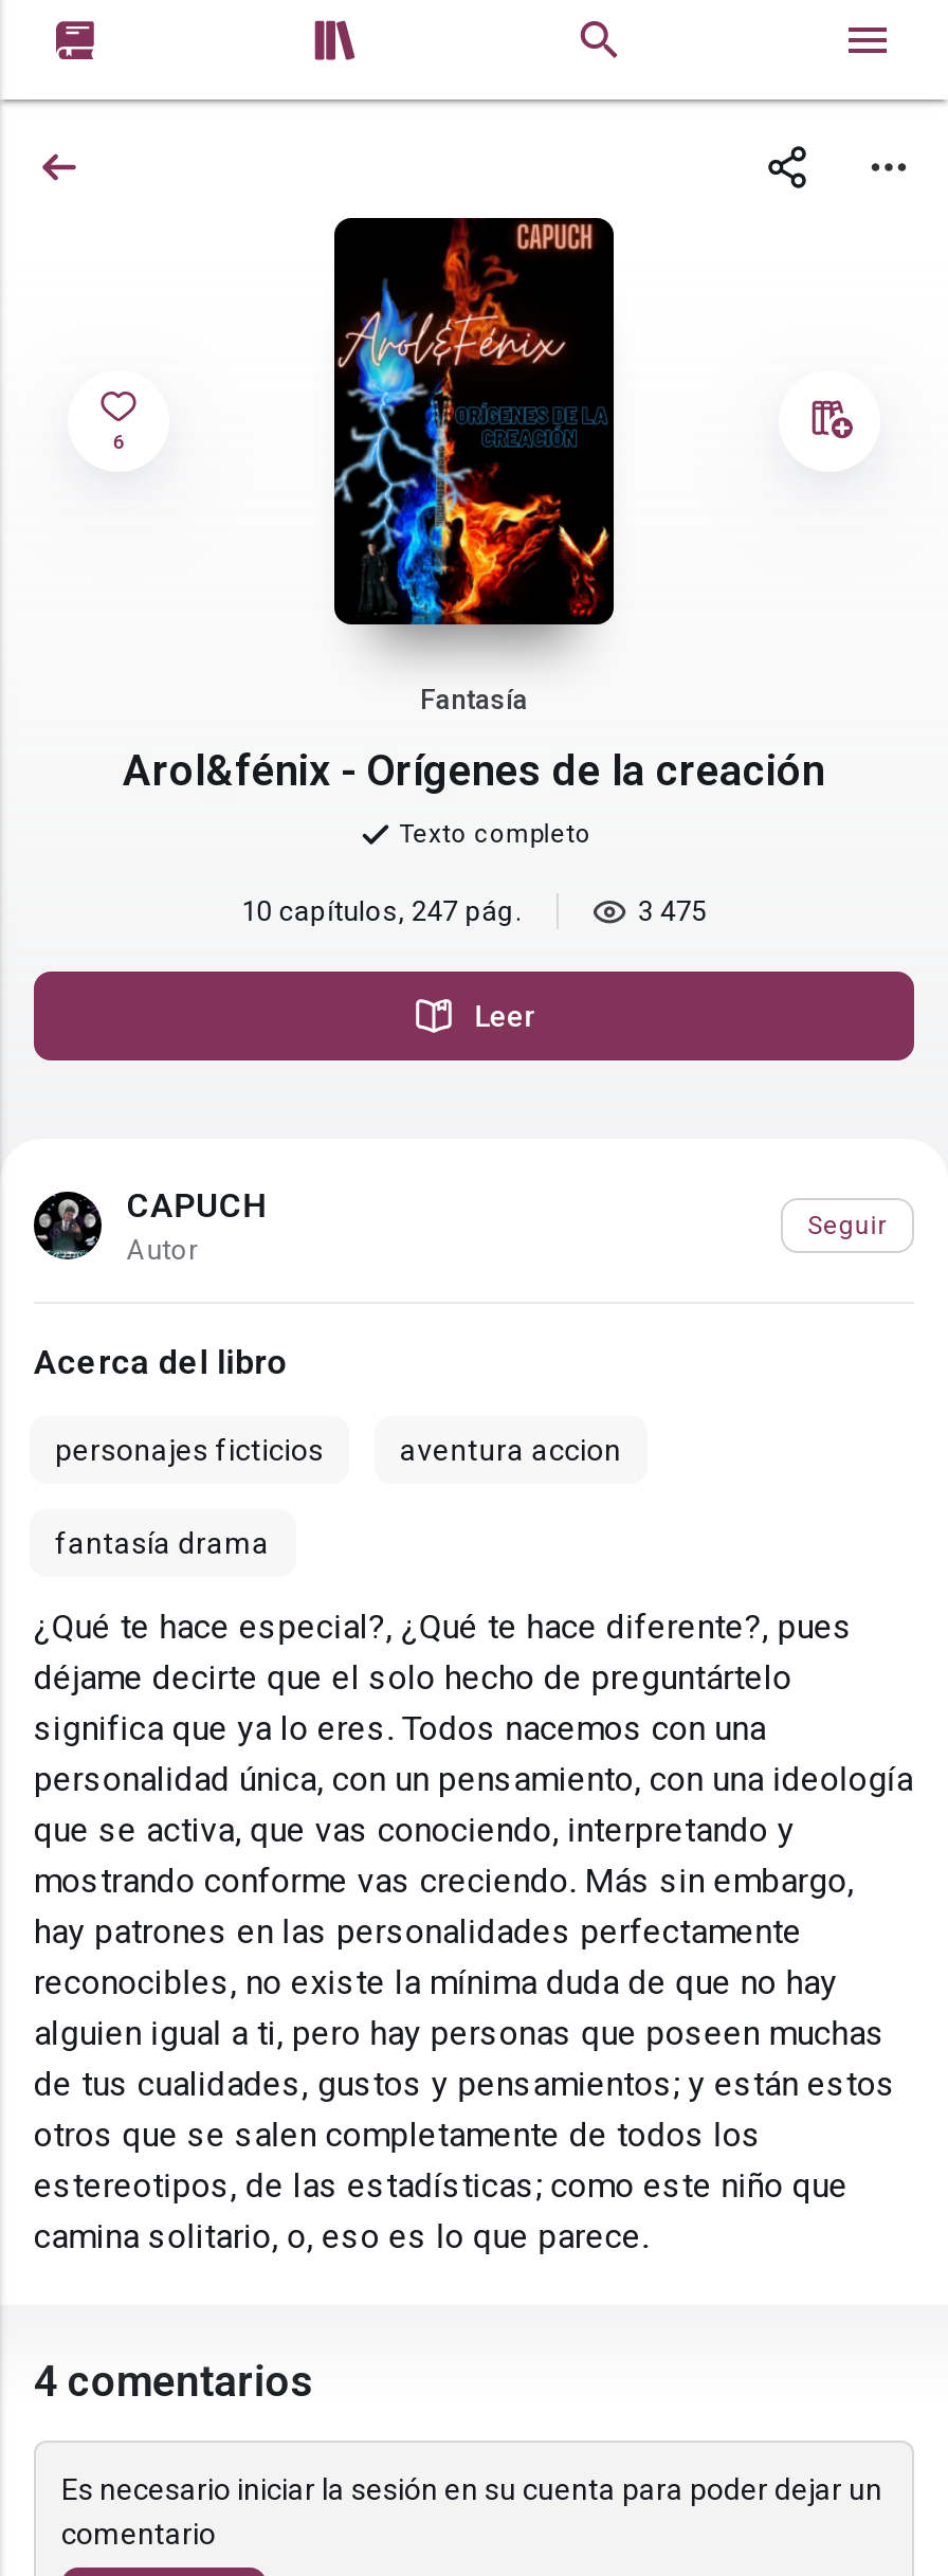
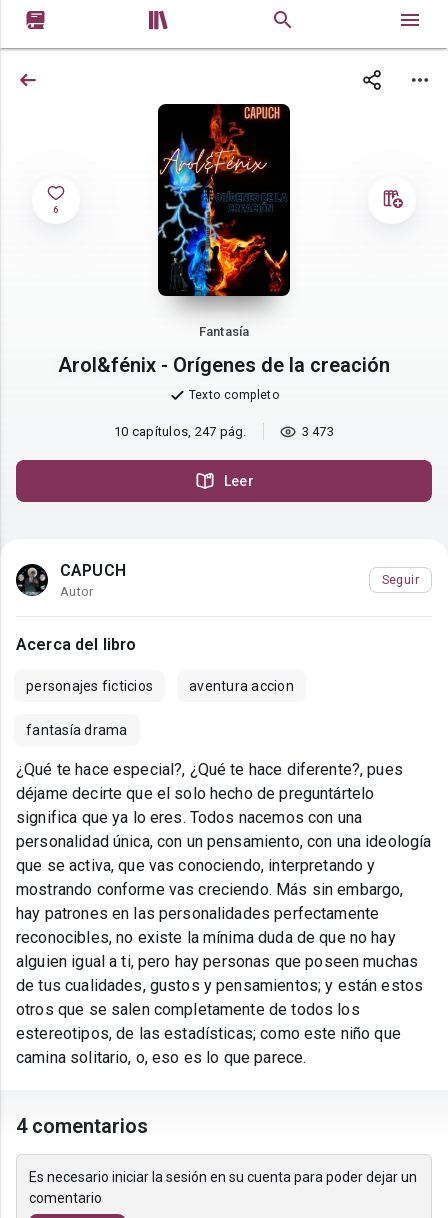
[638,896,707,927] 3 475 -> [302,424,334,439] 3 473

